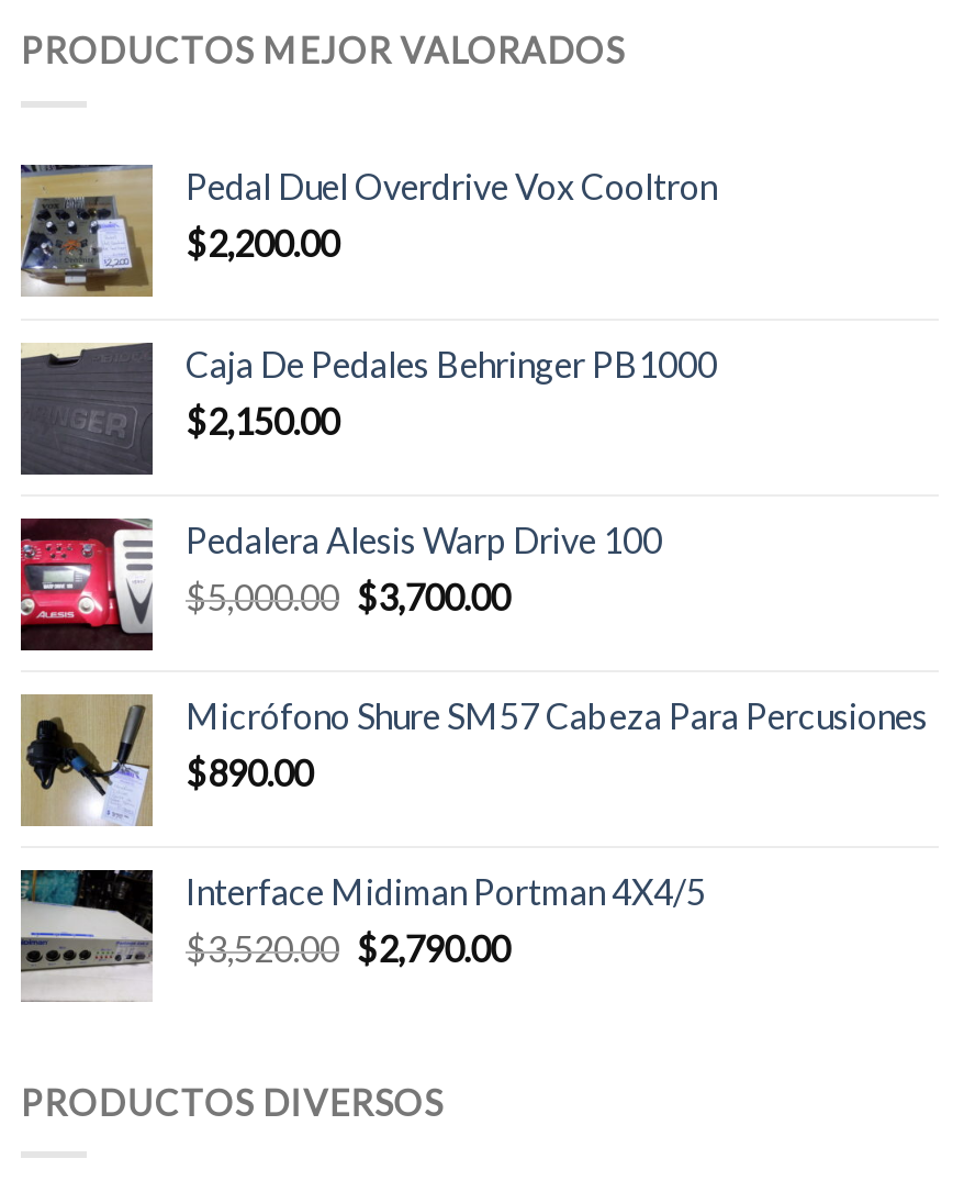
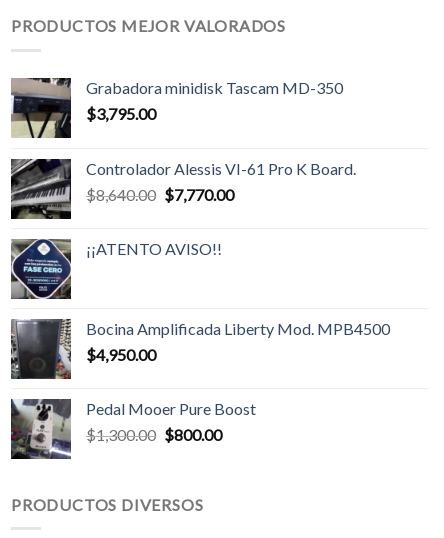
[19,164,717,299] [image] | Pedal Duel Overdrive Vox Cooltron | $2,200.00 -> [11,78,343,139] [image] | Grabadora minidisk Tascam MD-350 | $3,795.00
[21,342,717,475] [image] | Caja De Pedales Behringer PB1000 | $2,150.00 -> [10,158,356,219] [image] | Controlador Alessis VI-61 Pro K Board. | $8,640.00 $7,770.00
[19,516,662,653] [image] | Pedalera Alesis Warp Drive 100 | $5,000.00 $3,700.00 -> [10,238,222,300] [image] | ¡¡ATENTO AVISO!!
[21,692,928,828] [image] | Micrófono Shure SM57 Cabeza Para Percusiones | $890.00 -> [10,318,390,380] [image] | Bocina Amplificada Liberty Mod. MPB4500 | $4,950.00
[21,868,706,1002] [image] | Interface Midiman Portman 4X4/5 | $3,520.00 $2,790.00 -> [11,398,256,460] [image] | Pedal Mooer Pure Boost | $1,300.00 $800.00

